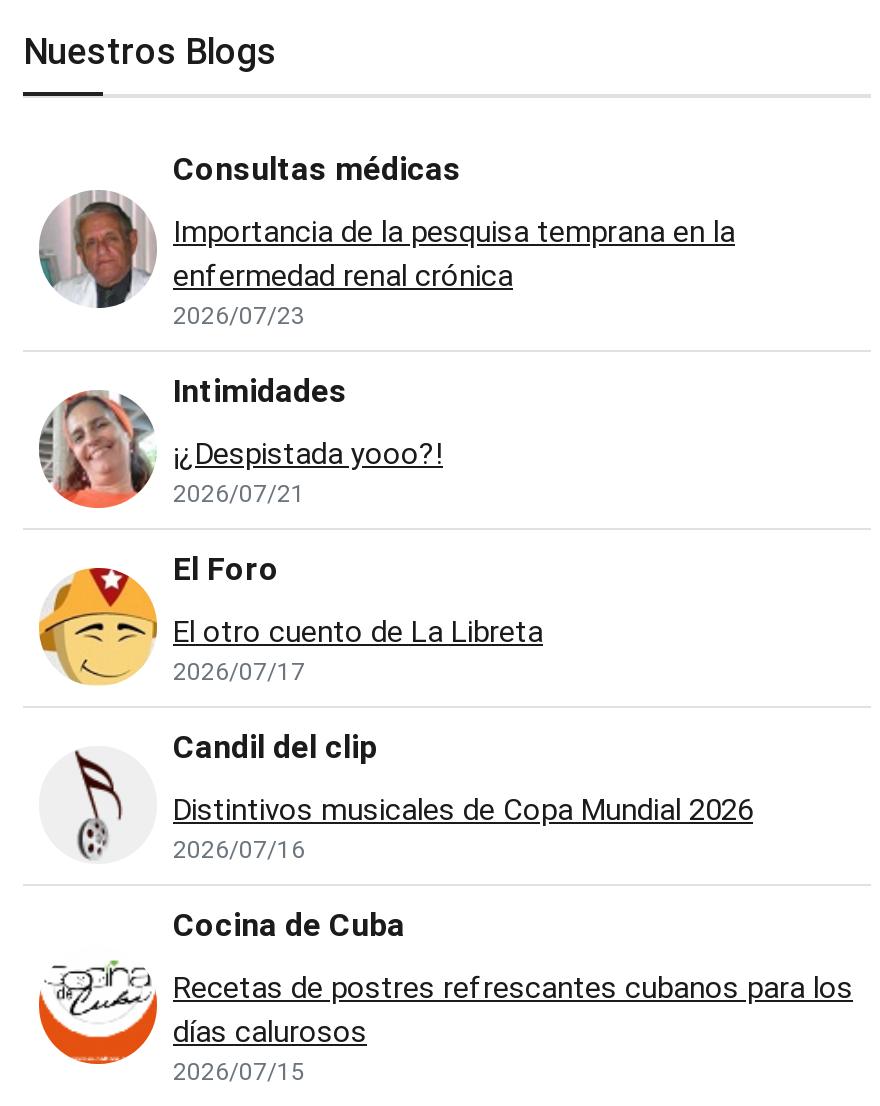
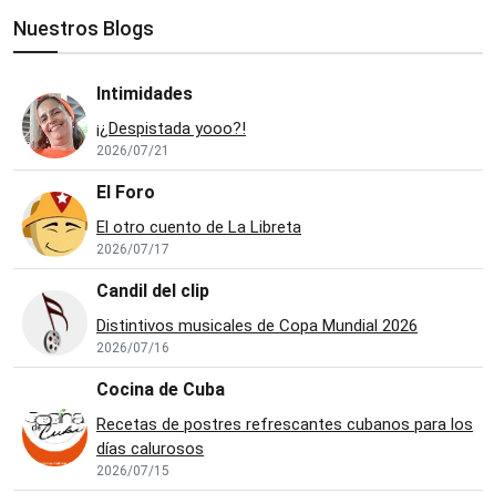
[37,151,735,331] [image] | Consultas médicas | Importancia de la pesquisa temprana en la | enfermedad renal crónica | 2026/07/23 -> none

